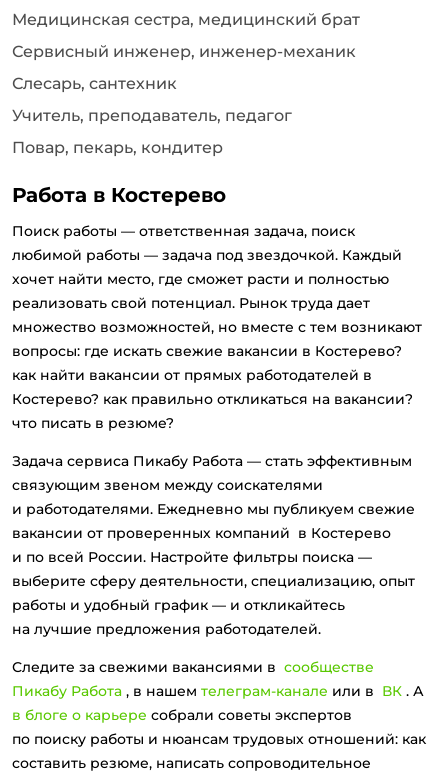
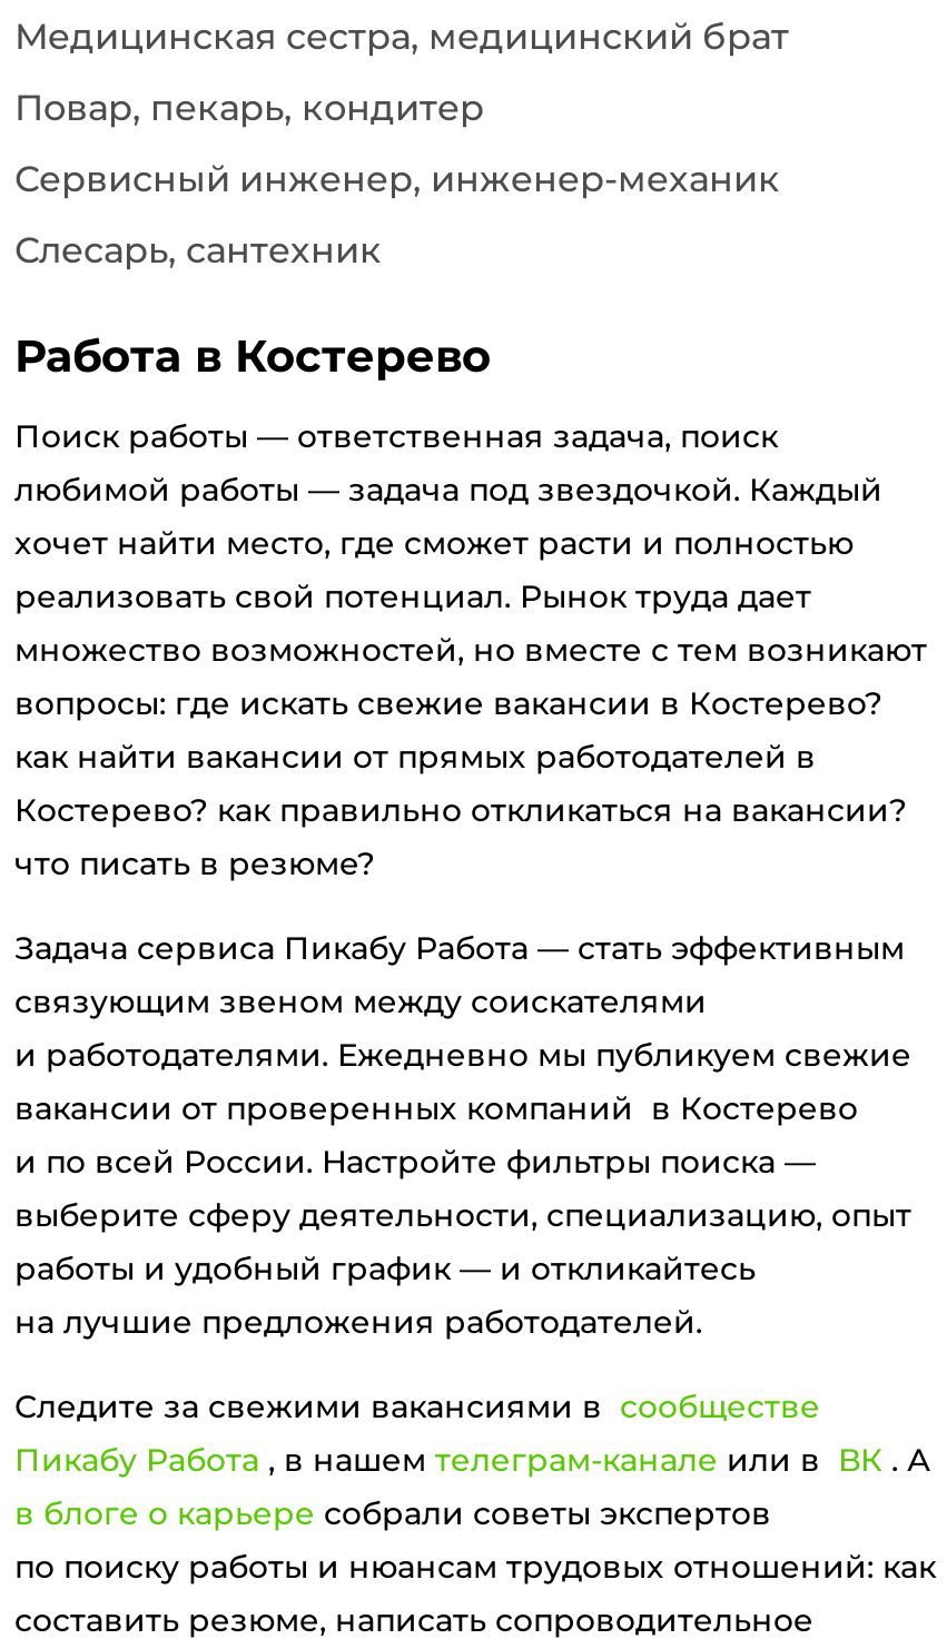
moved [12,42,356,93] -> [14,158,780,271]: Сервисный инженер, инженер-механик | Слесарь, сантехник
[12,106,292,125] Учитель, преподаватель, педагог -> none
moved [12,138,223,157] -> [14,87,484,129]: Повар, пекарь, кондитер

